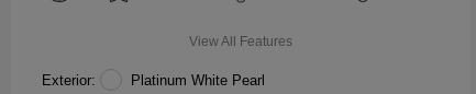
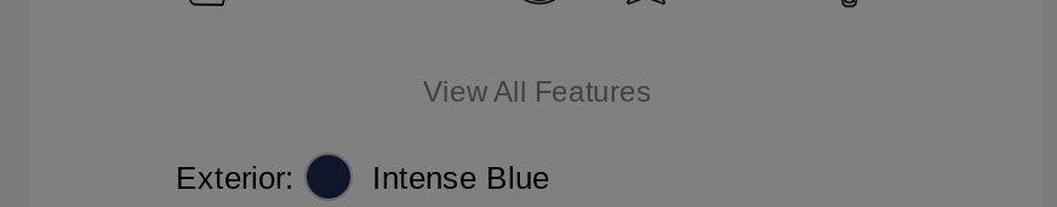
[131,72,265,88] Platinum White Pearl -> [372,159,549,196] Intense Blue

